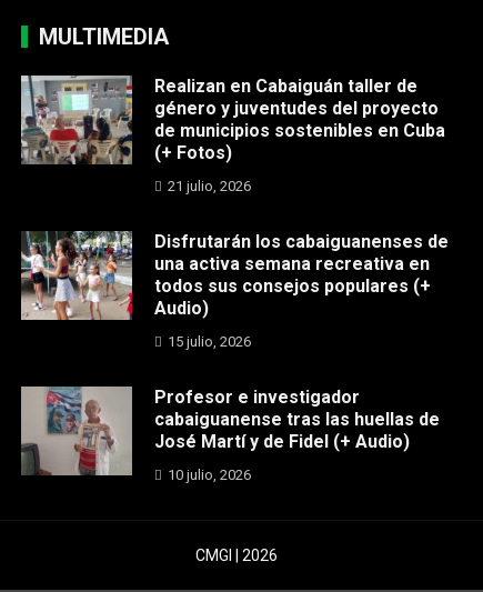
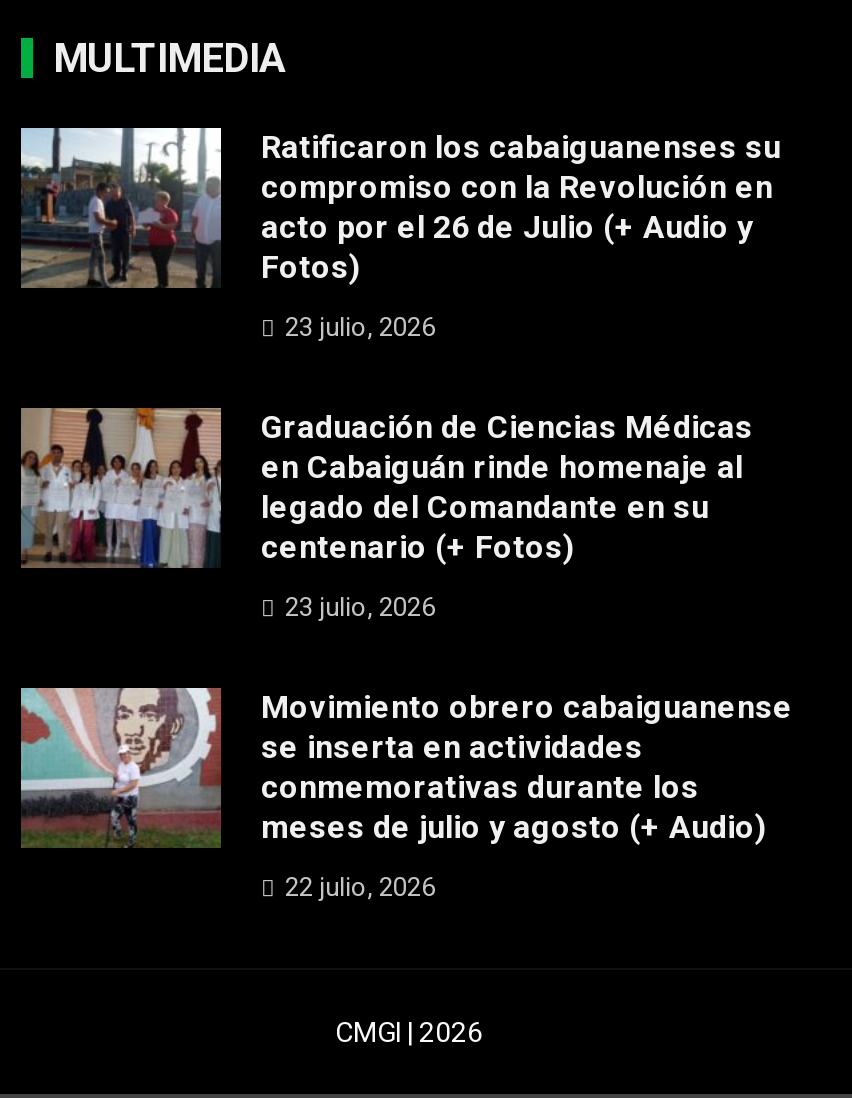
[20,74,445,164] [image] | Realizan en Cabaiguán taller de | género y juventudes del proyecto | de municipios sostenibles en Cuba | (+ Fotos) -> [21,126,781,290] [image] | Ratificaron los cabaiguanenses su | compromiso con la Revolución en | acto por el 26 de Julio (+ Audio y | Fotos)
[168,178,251,194] 21 julio, 2026 -> [285,312,435,342] 23 julio, 2026
[20,230,449,321] [image] | Disfrutarán los cabaiguanenses de | una activa semana recreativa en | todos sus consejos populares (+ | Audio) -> [21,406,753,568] [image] | Graduación de Ciencias Médicas | en Cabaiguán rinde homenaje al | legado del Comandante en su | centenario (+ Fotos)
[168,333,251,350] 15 julio, 2026 -> [285,592,435,622] 23 julio, 2026
[21,385,440,476] [image] | Profesor e investigador | cabaiguanense tras las huellas de | José Martí y de Fidel (+ Audio) -> [19,686,793,848] [image] | Movimiento obrero cabaiguanense | se inserta en actividades | conmemorativas durante los | meses de julio y agosto (+ Audio)
[168,466,251,483] 10 julio, 2026 -> [285,872,435,902] 22 julio, 2026

